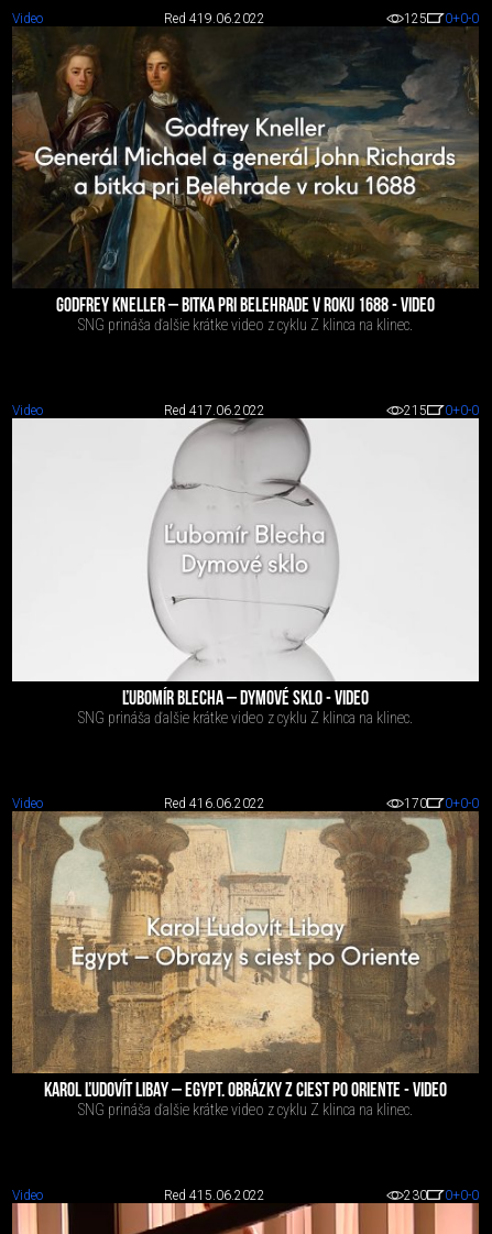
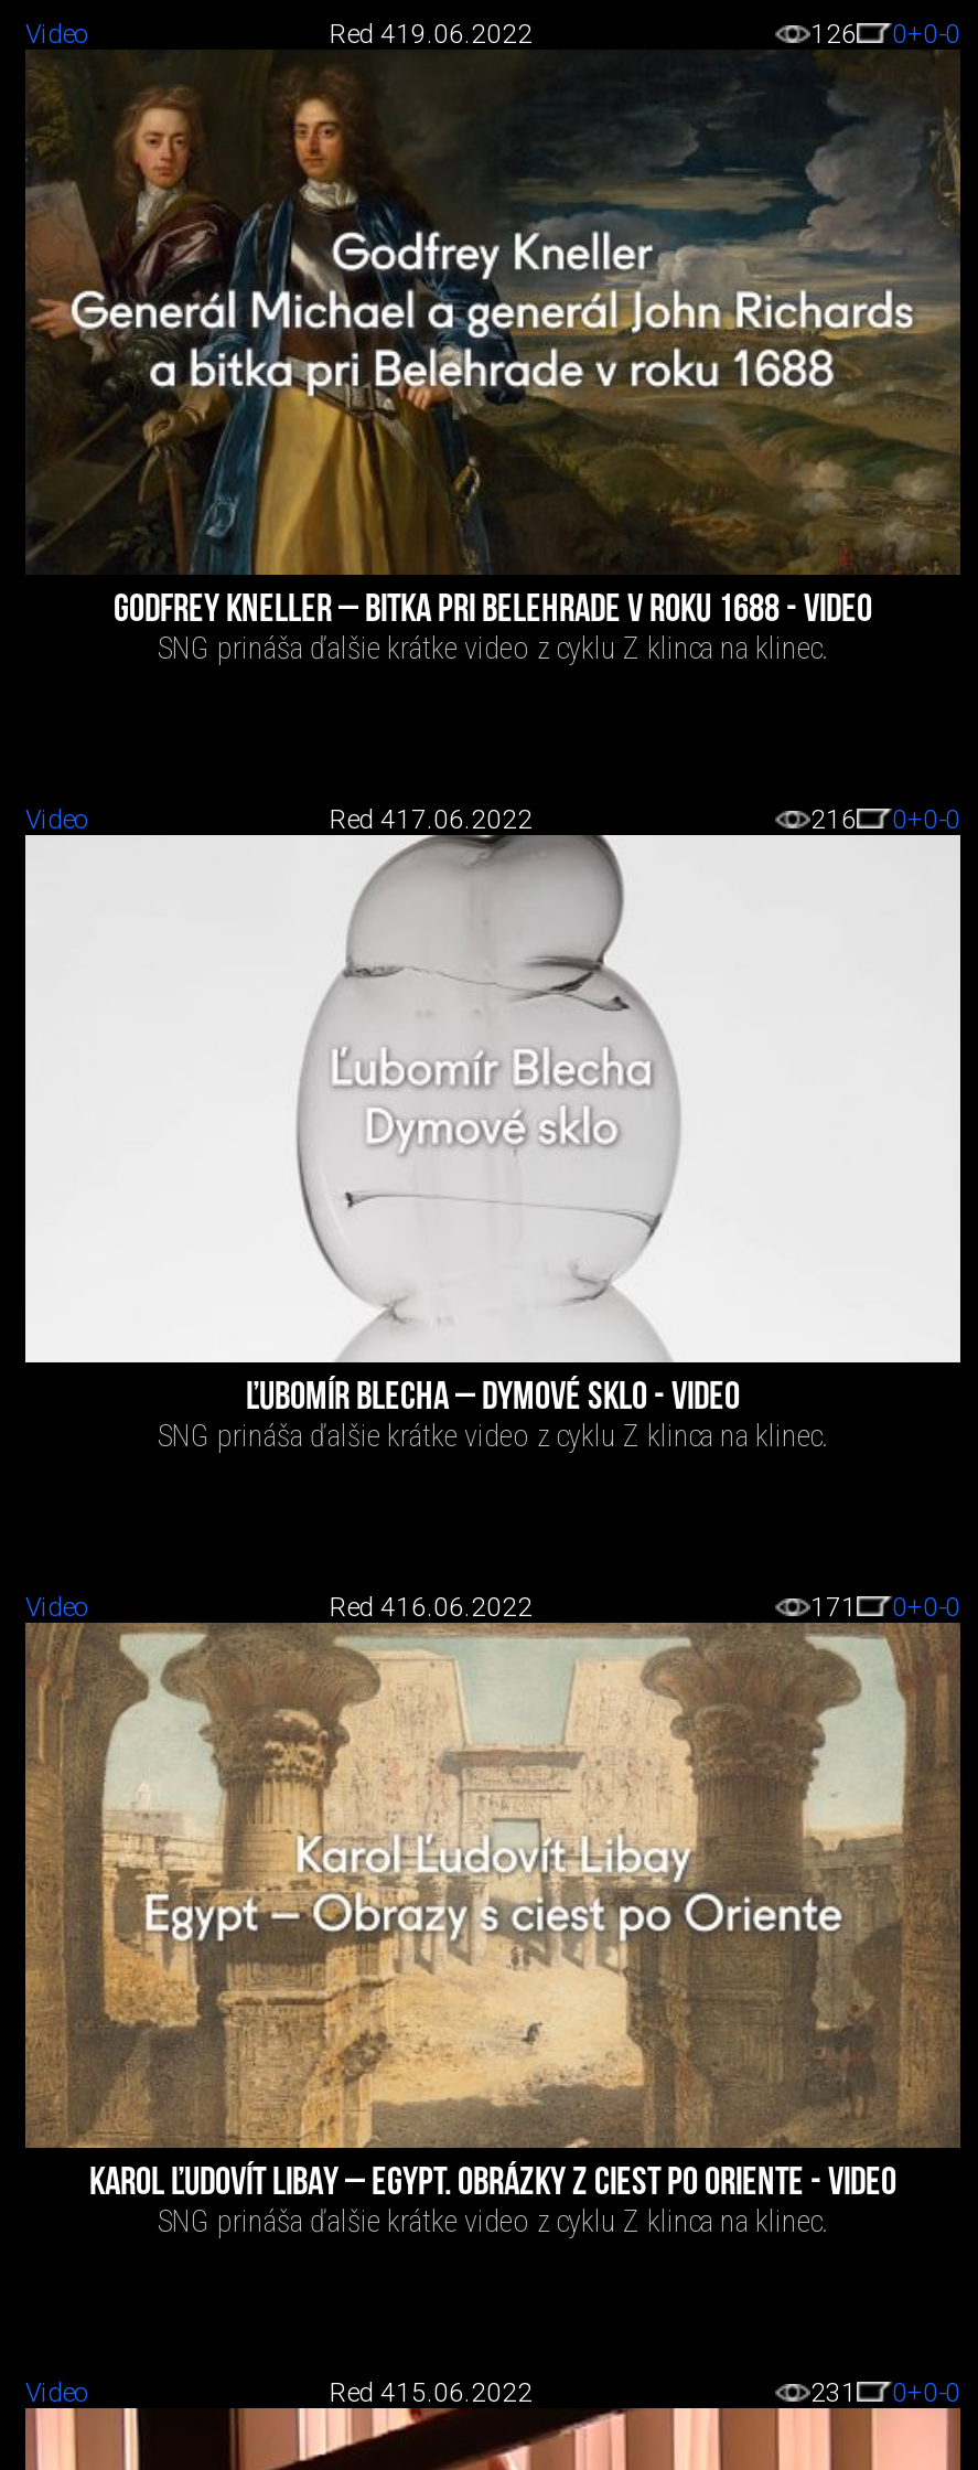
[404,11,479,26] 125 0+0-0 -> [810,19,960,49] 126 0+0-0
[404,403,427,419] 215 -> [810,805,857,836] 216
[404,796,479,811] 170 0+0-0 -> [810,1592,960,1623] 171 0+0-0
[404,1188,479,1204] 230 0+0-0 -> [810,2378,960,2409] 231 0+0-0

